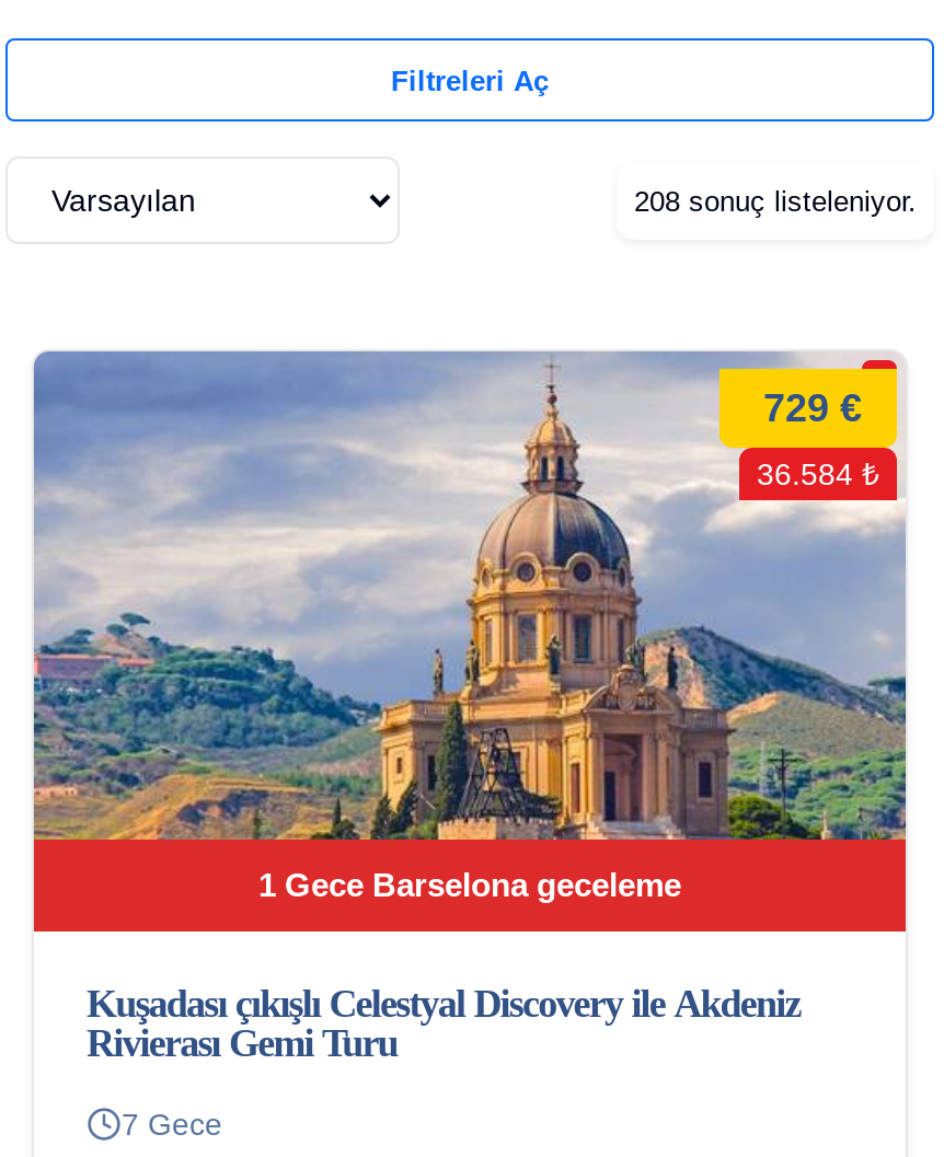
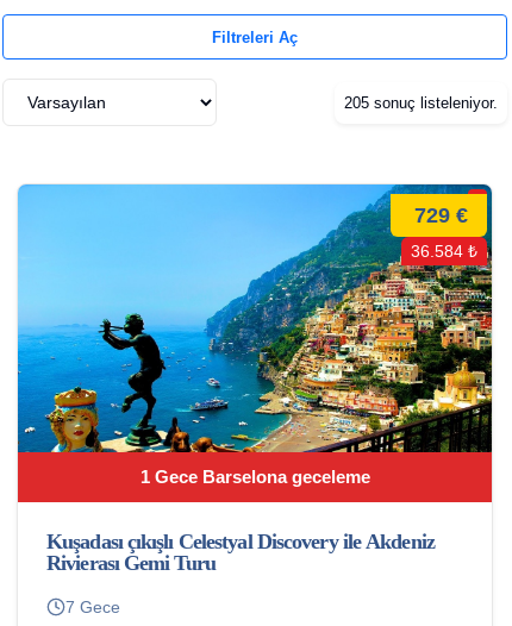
[634,184,917,217] 208 sonuç listeleniyor. -> [344,93,498,111] 205 sonuç listeleniyor.
[32,349,908,842] [image] -> [17,183,493,453] [image]

